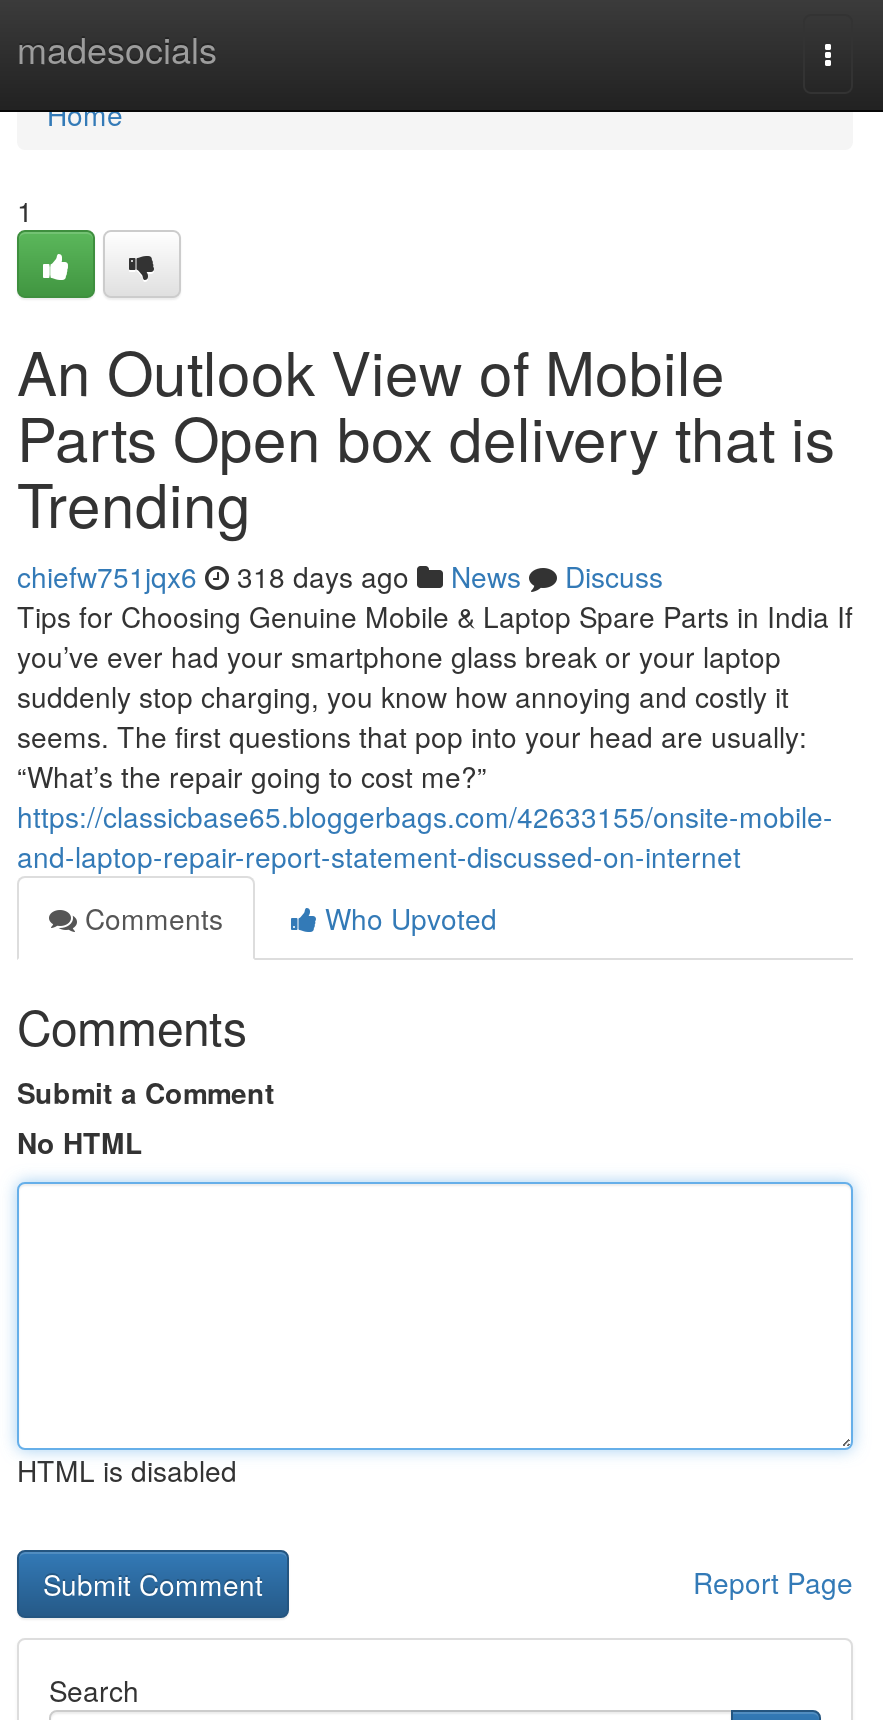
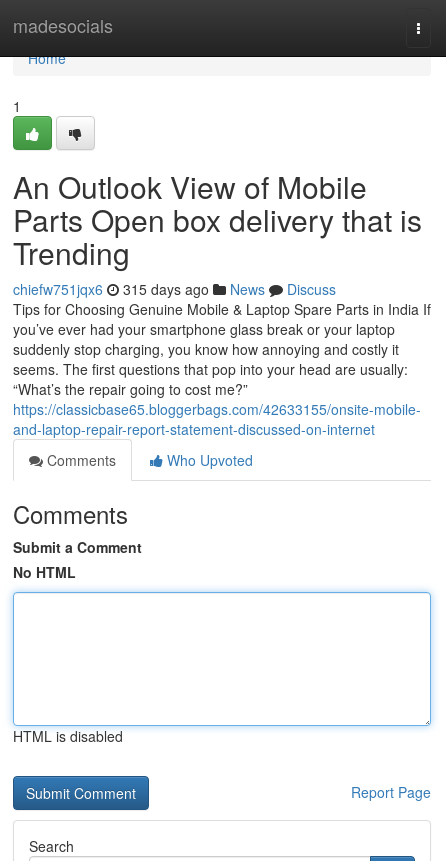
[17,556,663,596] chiefw751jqx6 318 days ago News Discuss -> [13,279,336,299] chiefw751jqx6 315 days ago News Discuss

